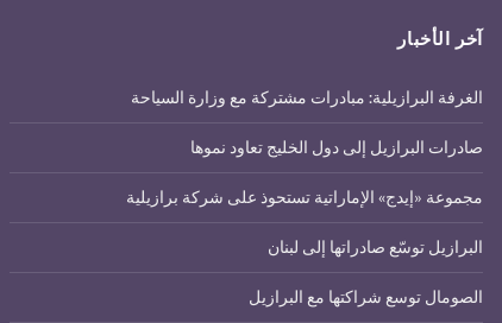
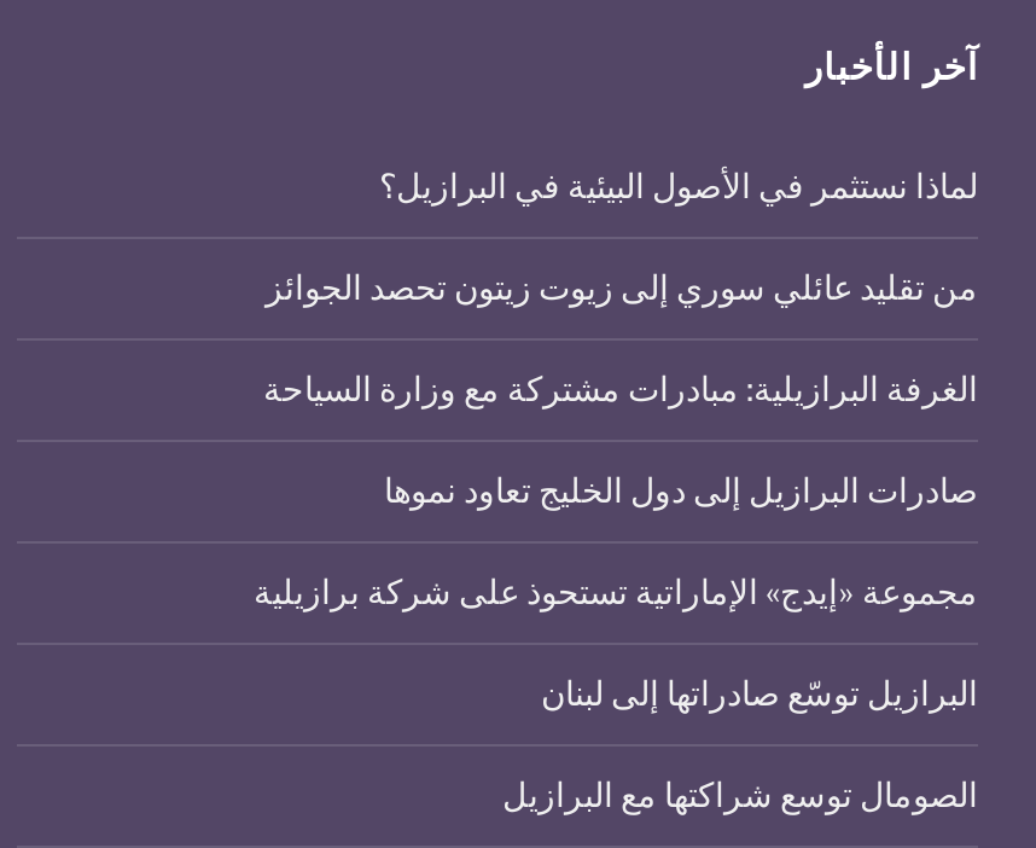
none -> [266,166,978,306] لماذا نستثمر في الأصول البيئية في البرازيل؟ | من تقليد عائلي سوري إلى زيوت زيتون تحصد الجوائز

